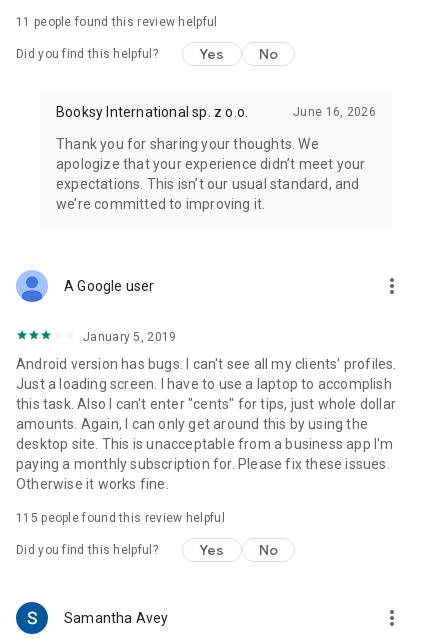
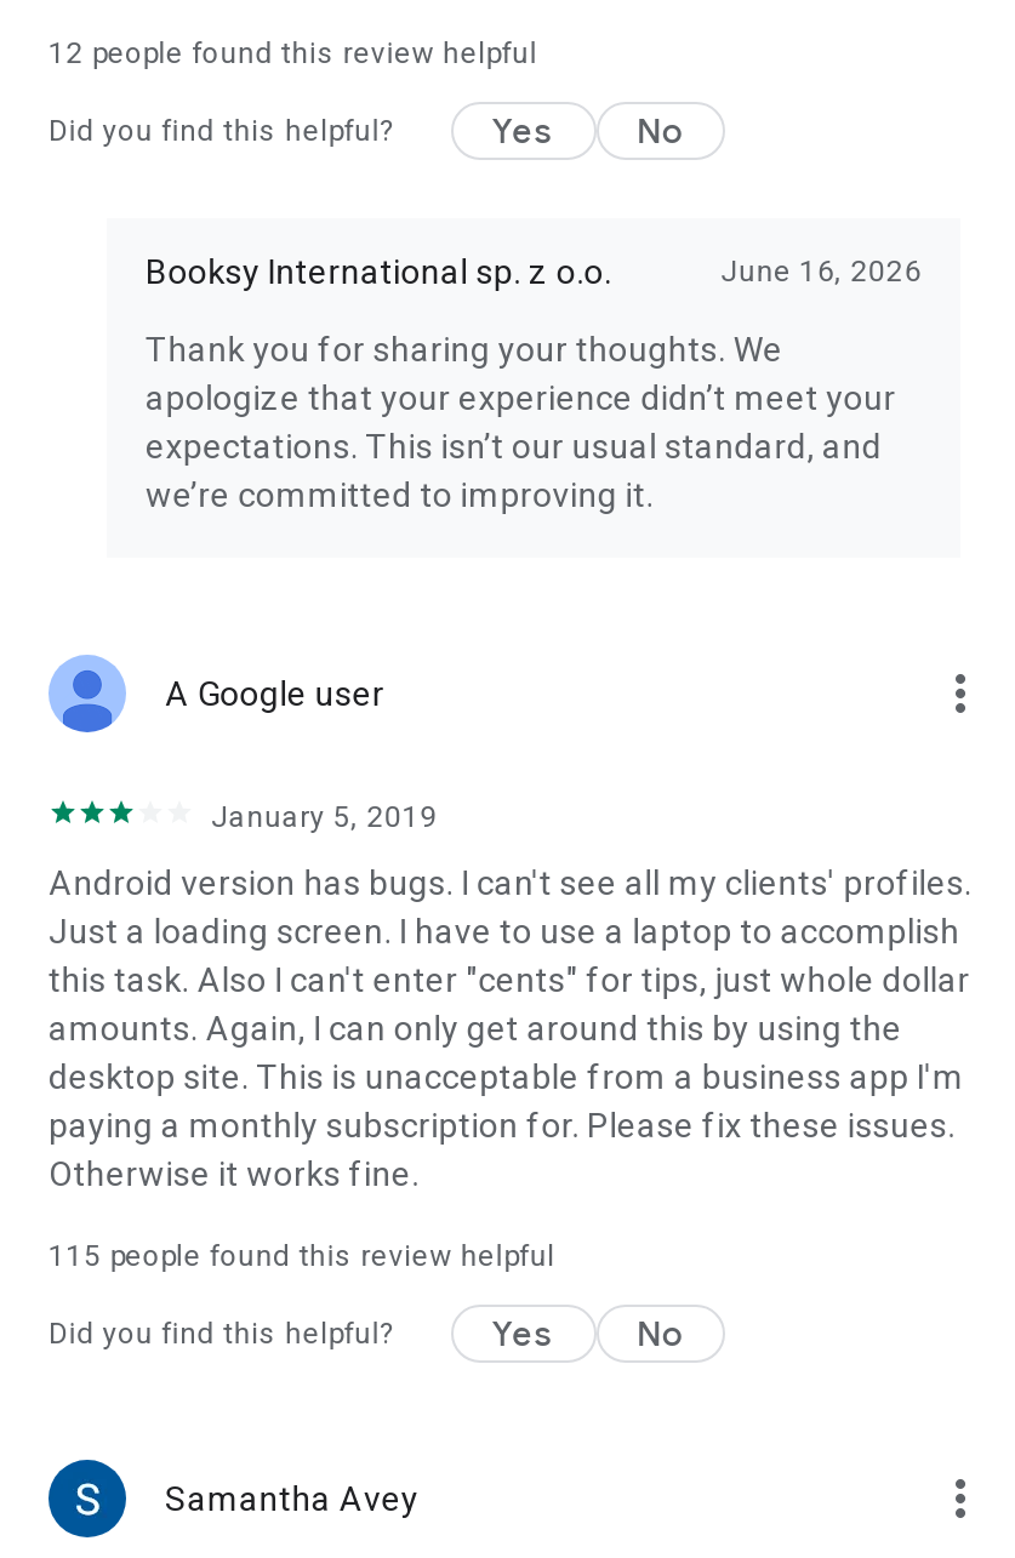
[16,15,217,29] 11 people found this review helpful -> [49,36,537,70] 12 people found this review helpful

